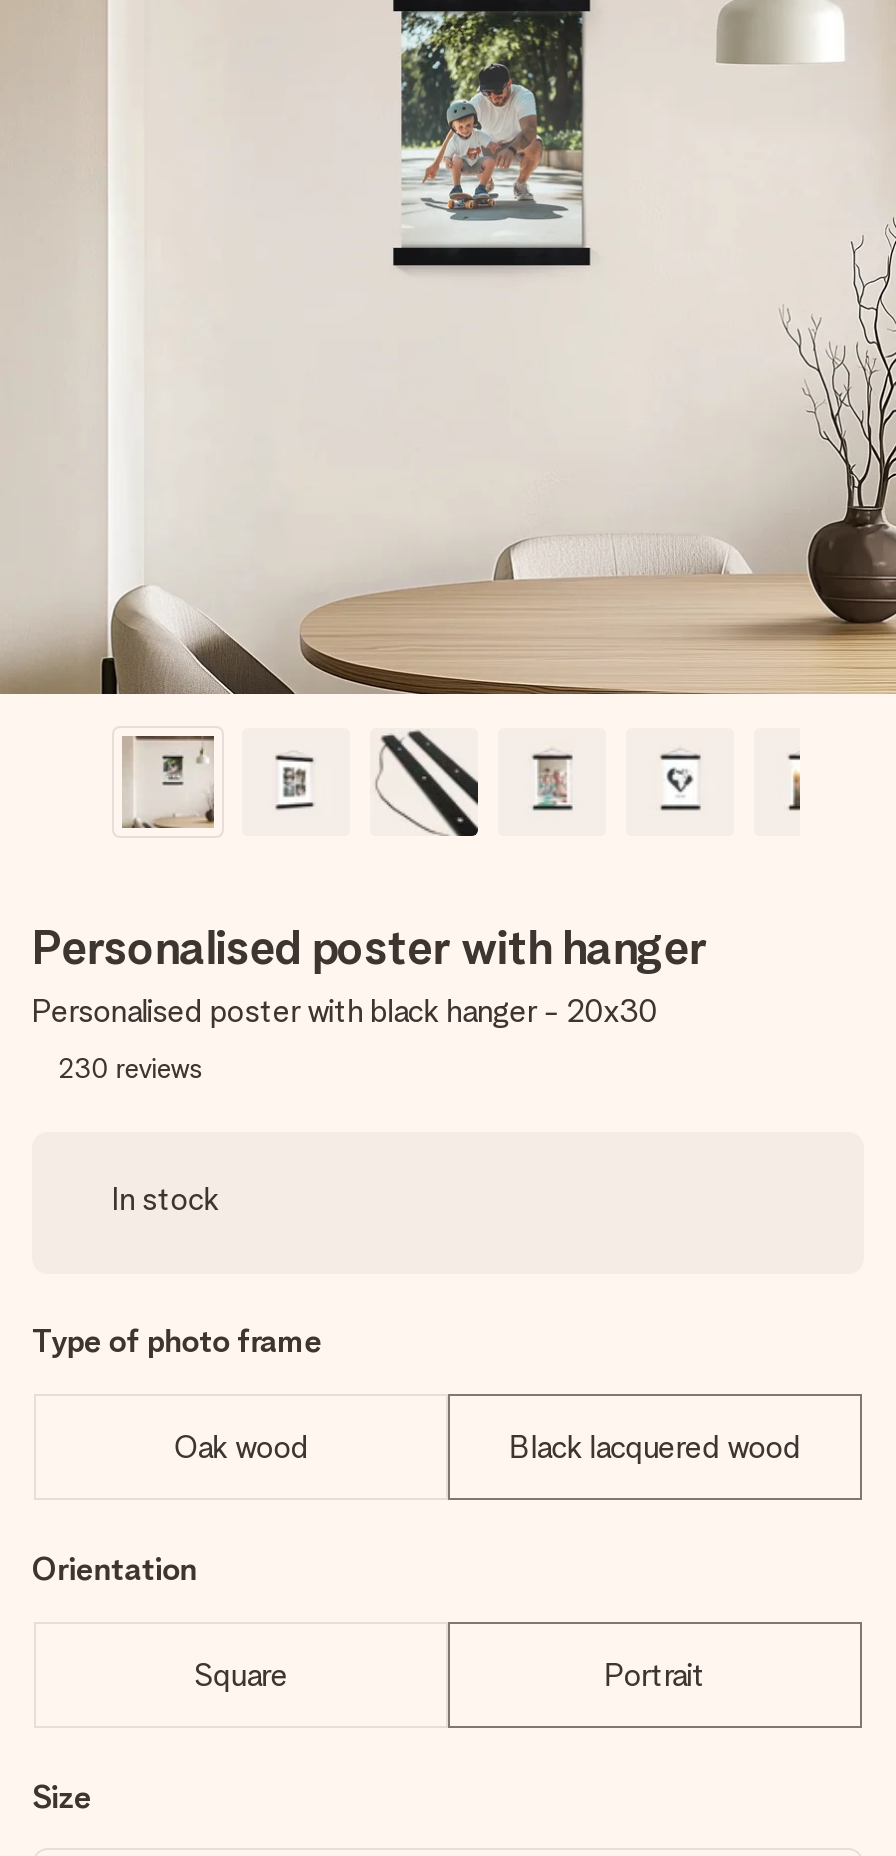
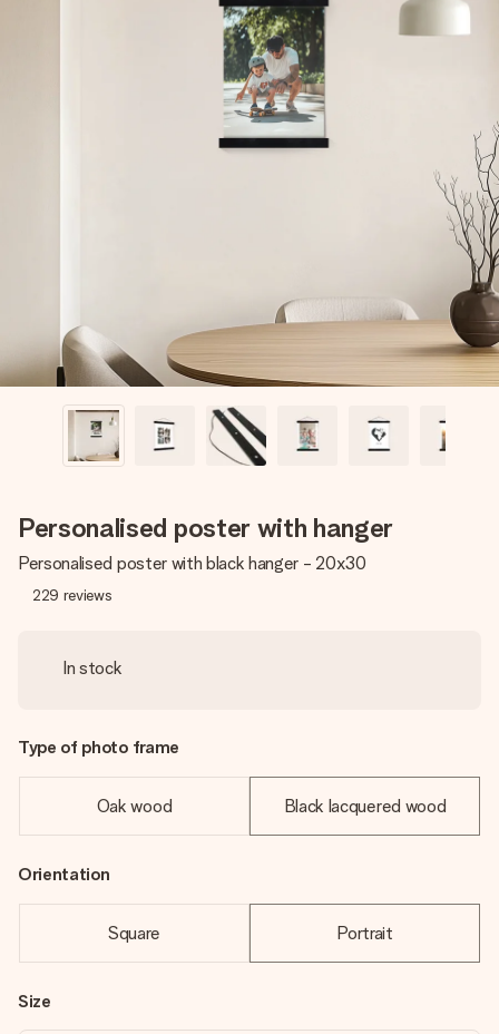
[58,1052,203,1084] 230 reviews -> [32,586,112,604] 229 reviews

